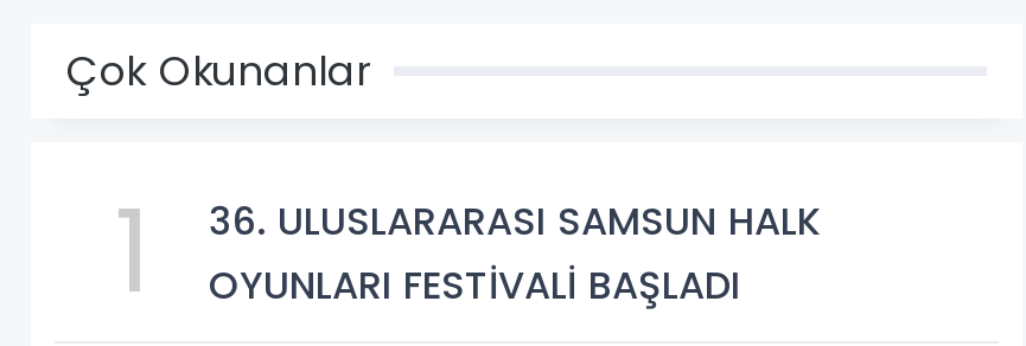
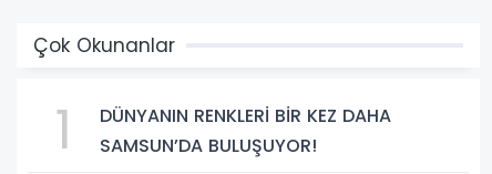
[209,195,821,314] 36. ULUSLARARASI SAMSUN HALK | OYUNLARI FESTİVALİ BAŞLADI -> [100,104,391,159] DÜNYANIN RENKLERİ BİR KEZ DAHA | SAMSUN’DA BULUŞUYOR!

